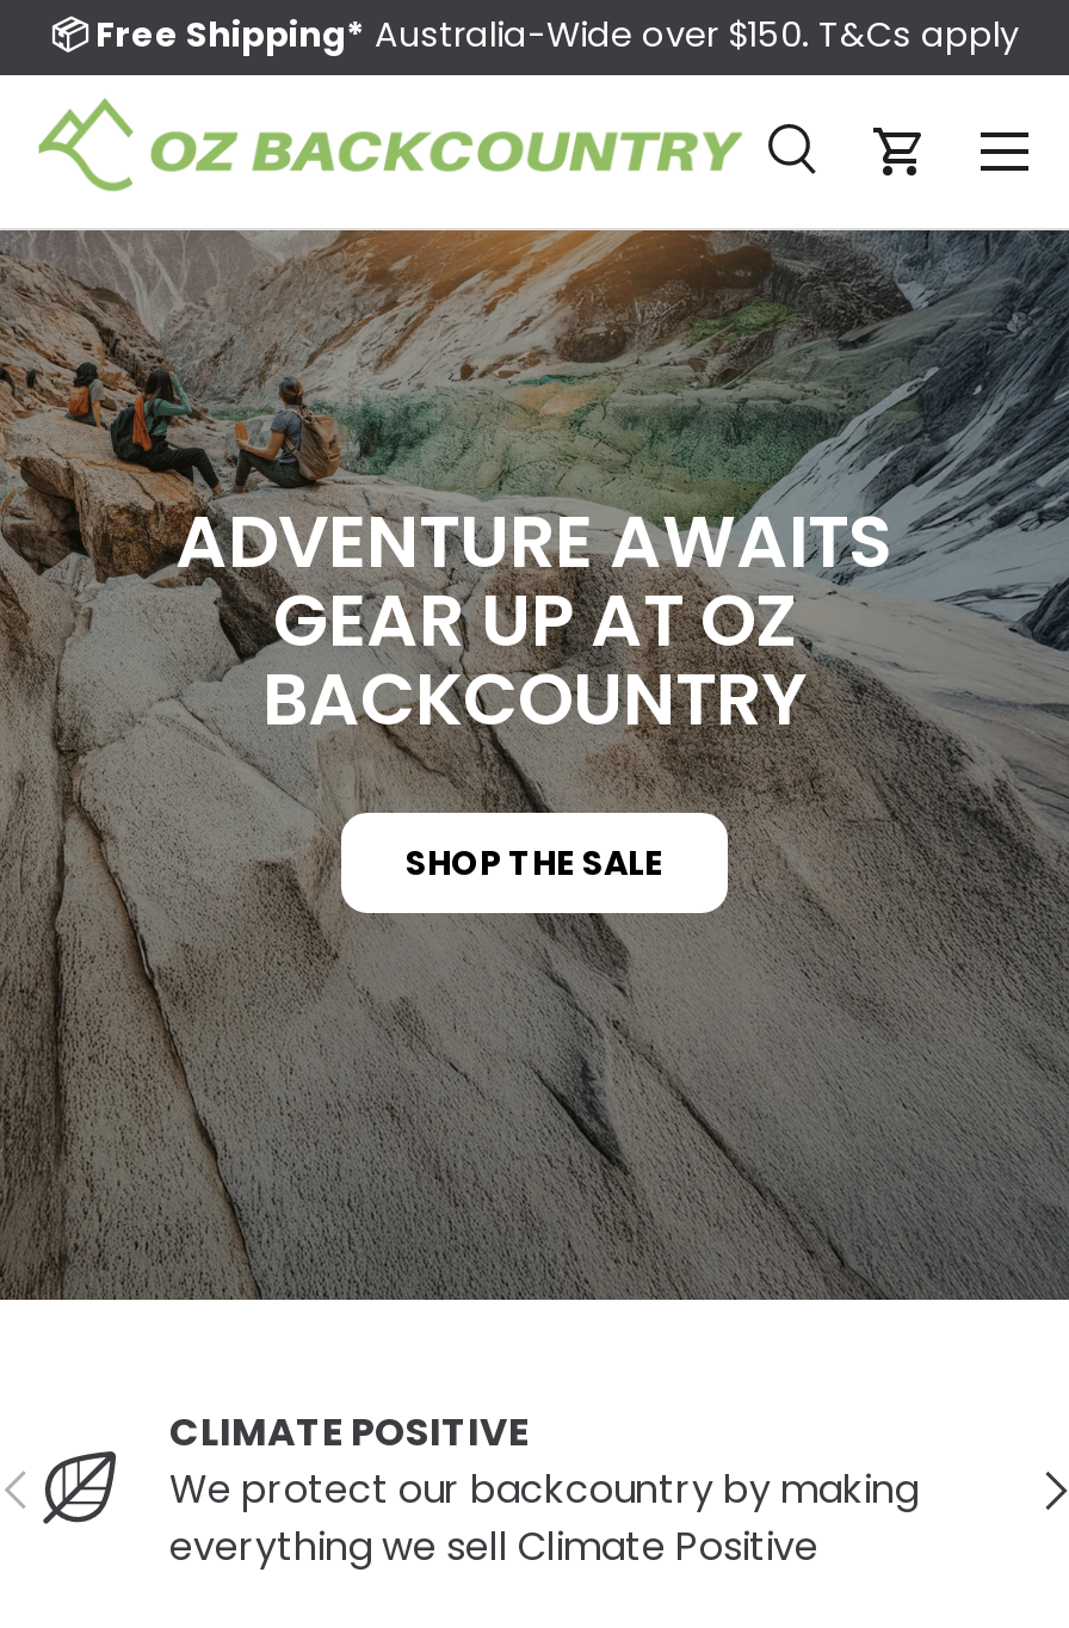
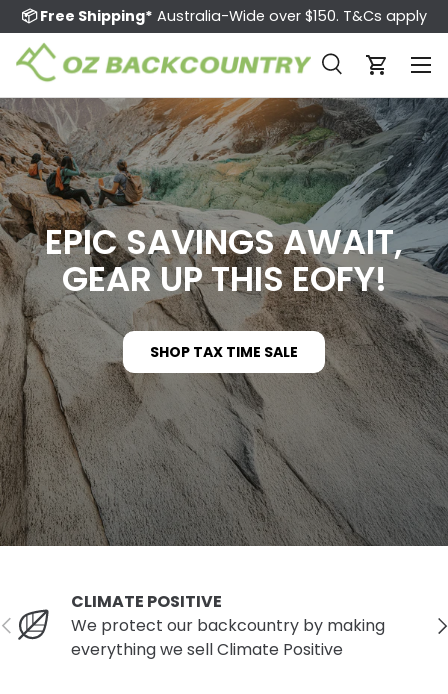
[175,491,894,751] ADVENTURE AWAITS | GEAR UP AT OZ | BACKCOUNTRY -> [45,218,403,303] EPIC SAVINGS AWAIT, | GEAR UP THIS EOFY!
[406,840,663,888] SHOP THE SALE -> [150,342,298,362] SHOP TAX TIME SALE

